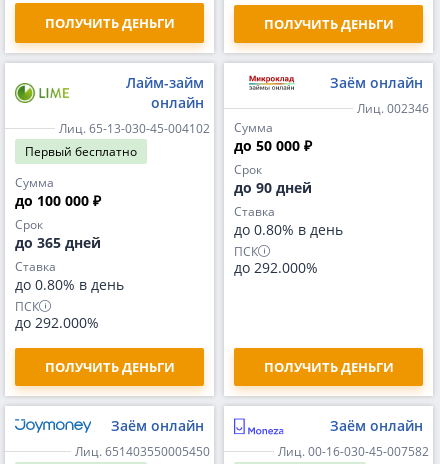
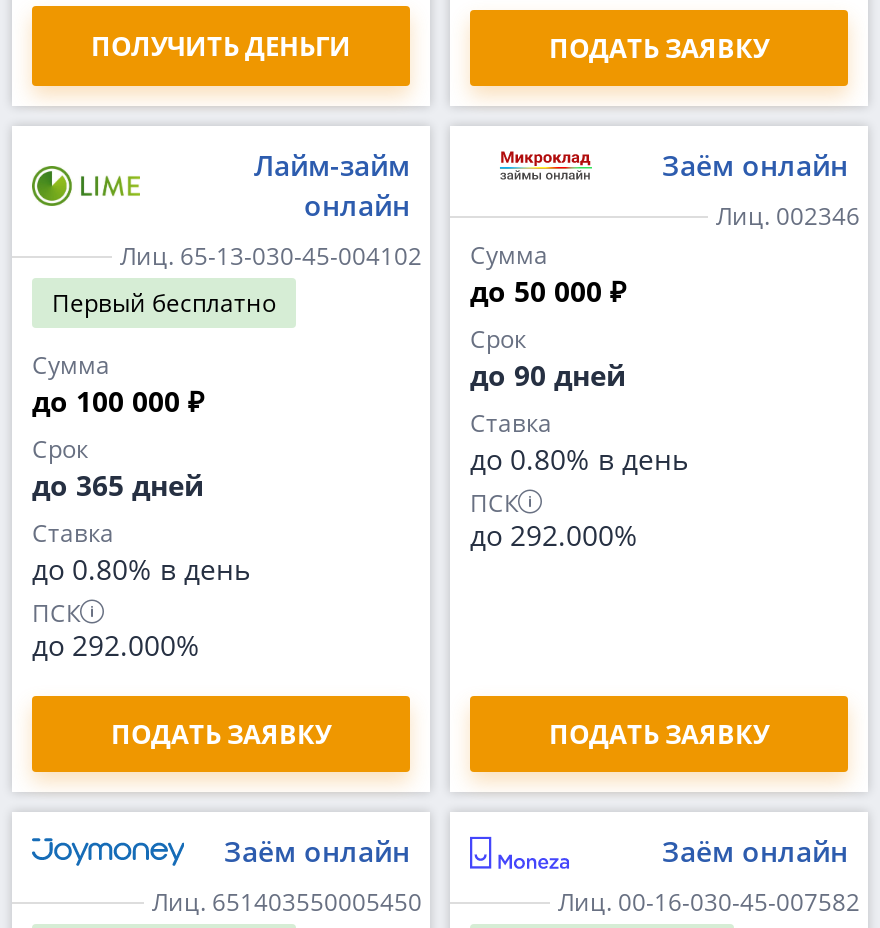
[263,15,393,33] ПОЛУЧИТЬ ДЕНЬГИ -> [549,30,769,66] ПОДАТЬ ЗАЯВКУ
[44,358,174,376] ПОЛУЧИТЬ ДЕНЬГИ -> [111,716,331,752] ПОДАТЬ ЗАЯВКУ
[263,358,393,376] ПОЛУЧИТЬ ДЕНЬГИ -> [549,716,769,752] ПОДАТЬ ЗАЯВКУ

